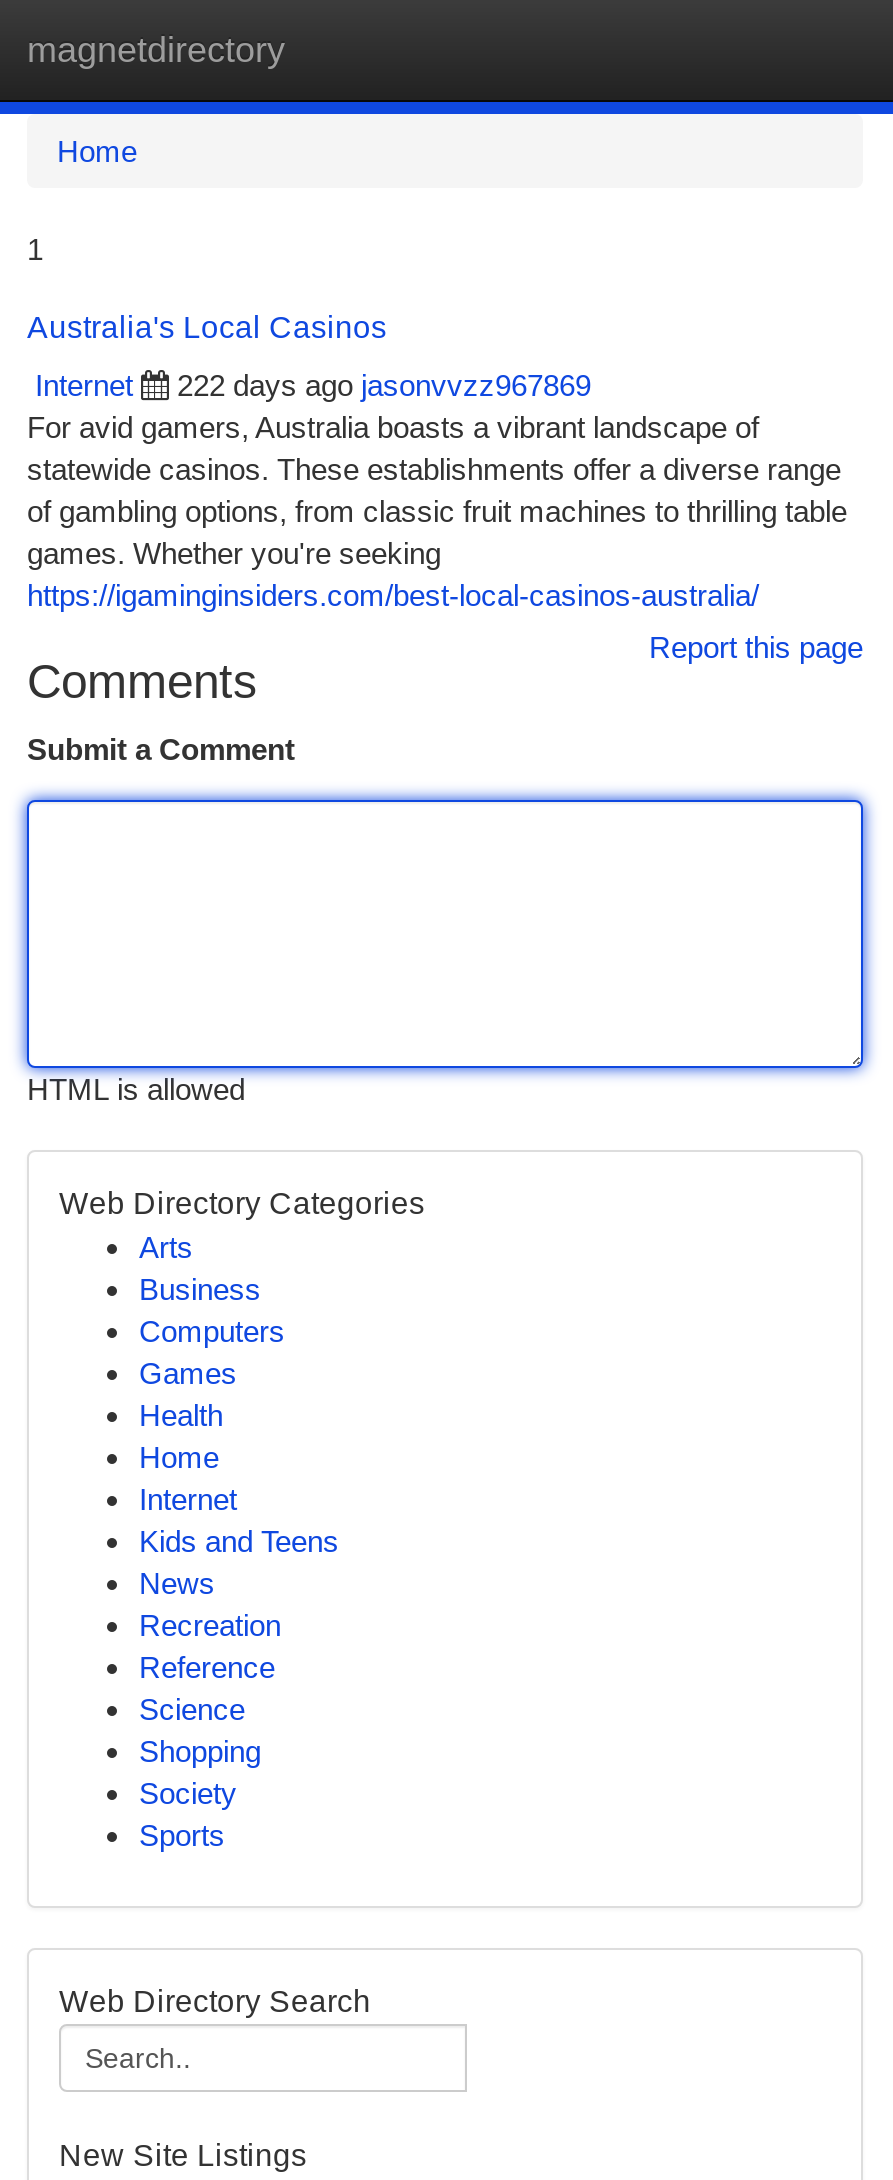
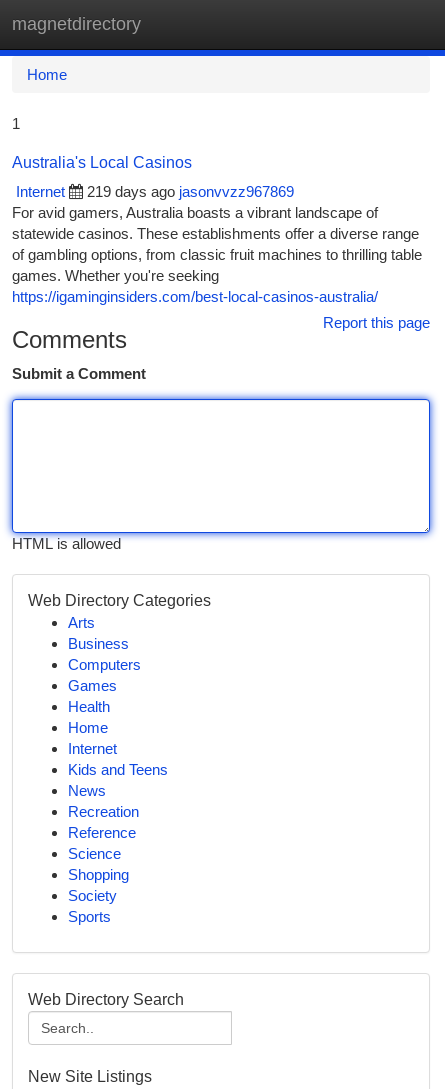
[177,368,591,402] 222 days ago jasonvvzz967869 -> [87,183,294,200] 219 days ago jasonvvzz967869

